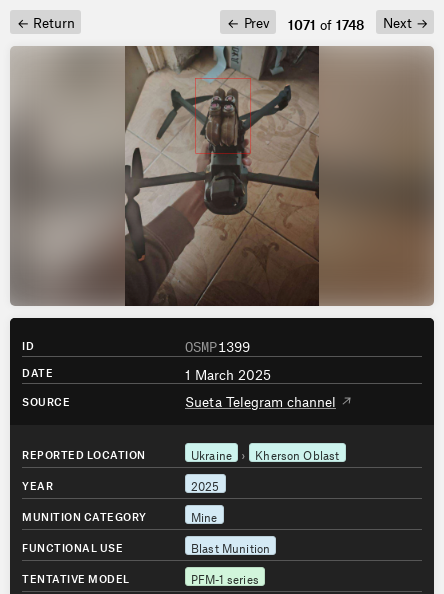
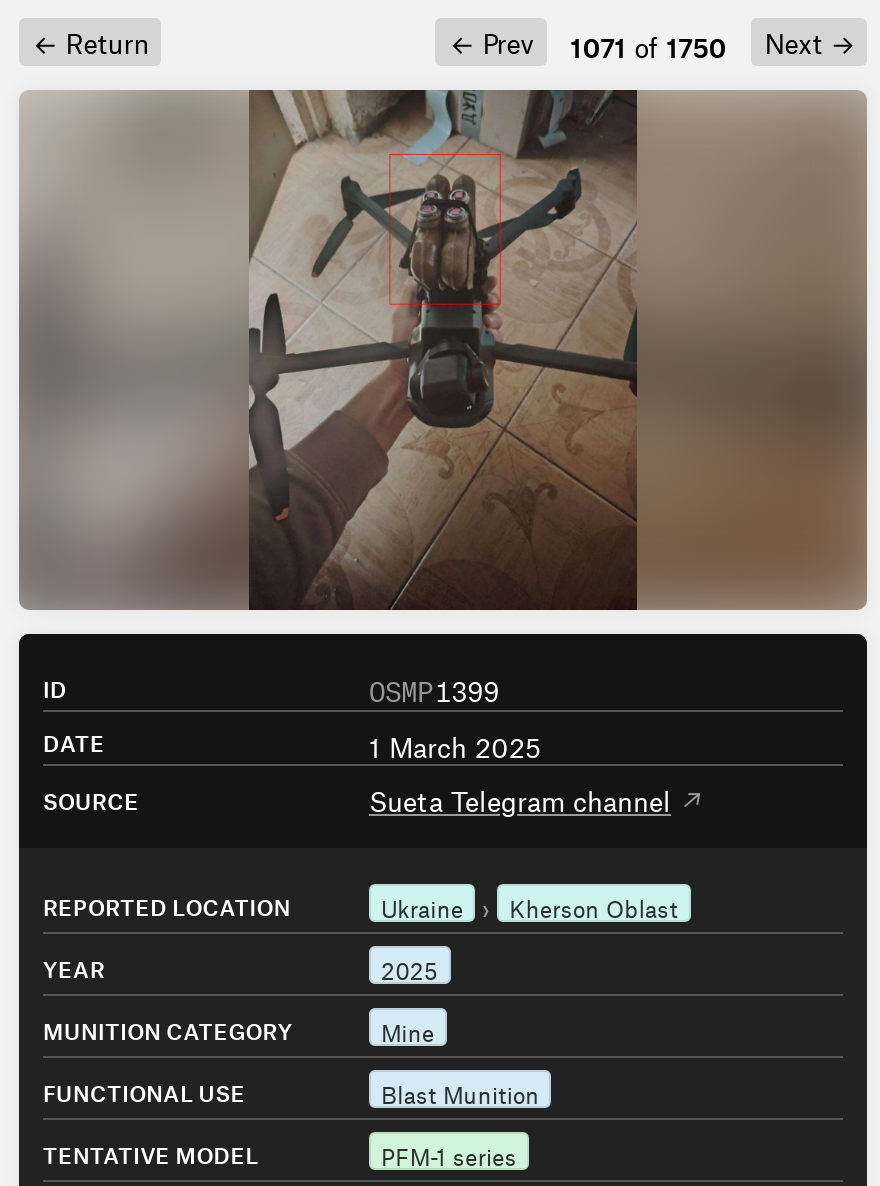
[288,11,364,33] 1071 of 1748 -> [570,20,726,64] 1071 of 1750

